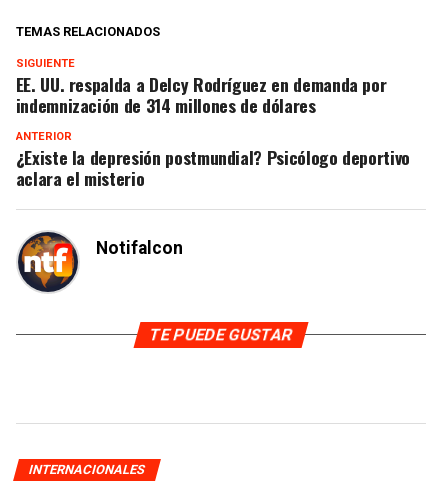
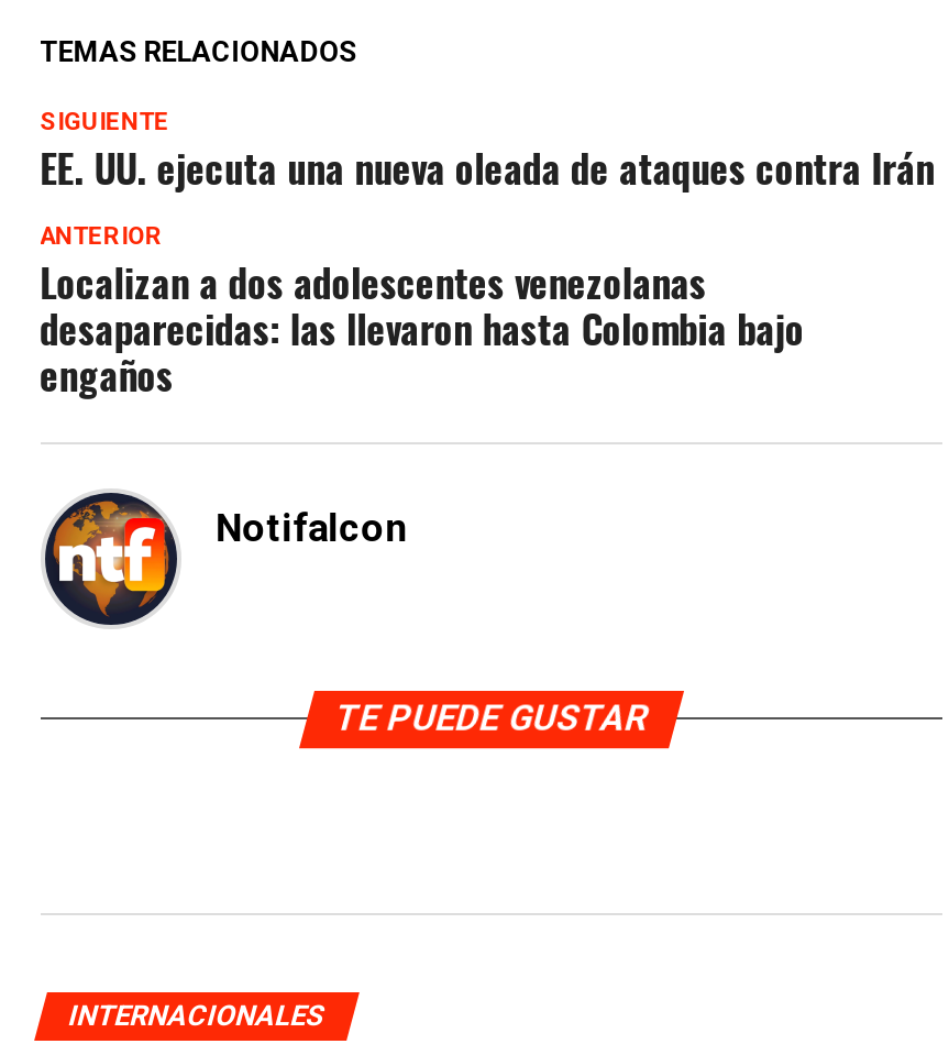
[16,71,386,118] EE. UU. respalda a Delcy Rodríguez en demanda por | indemnización de 314 millones de dólares -> [40,139,934,196] EE. UU. ejecuta una nueva oleada de ataques contra Irán
moved [16,130,72,143] -> [40,223,163,251]: ANTERIOR
[16,144,410,191] ¿Existe la depresión postmundial? Psicólogo deportivo | aclara el misterio -> [40,254,804,403] Localizan a dos adolescentes venezolanas | desaparecidas: las llevaron hasta Colombia bajo | engaños

